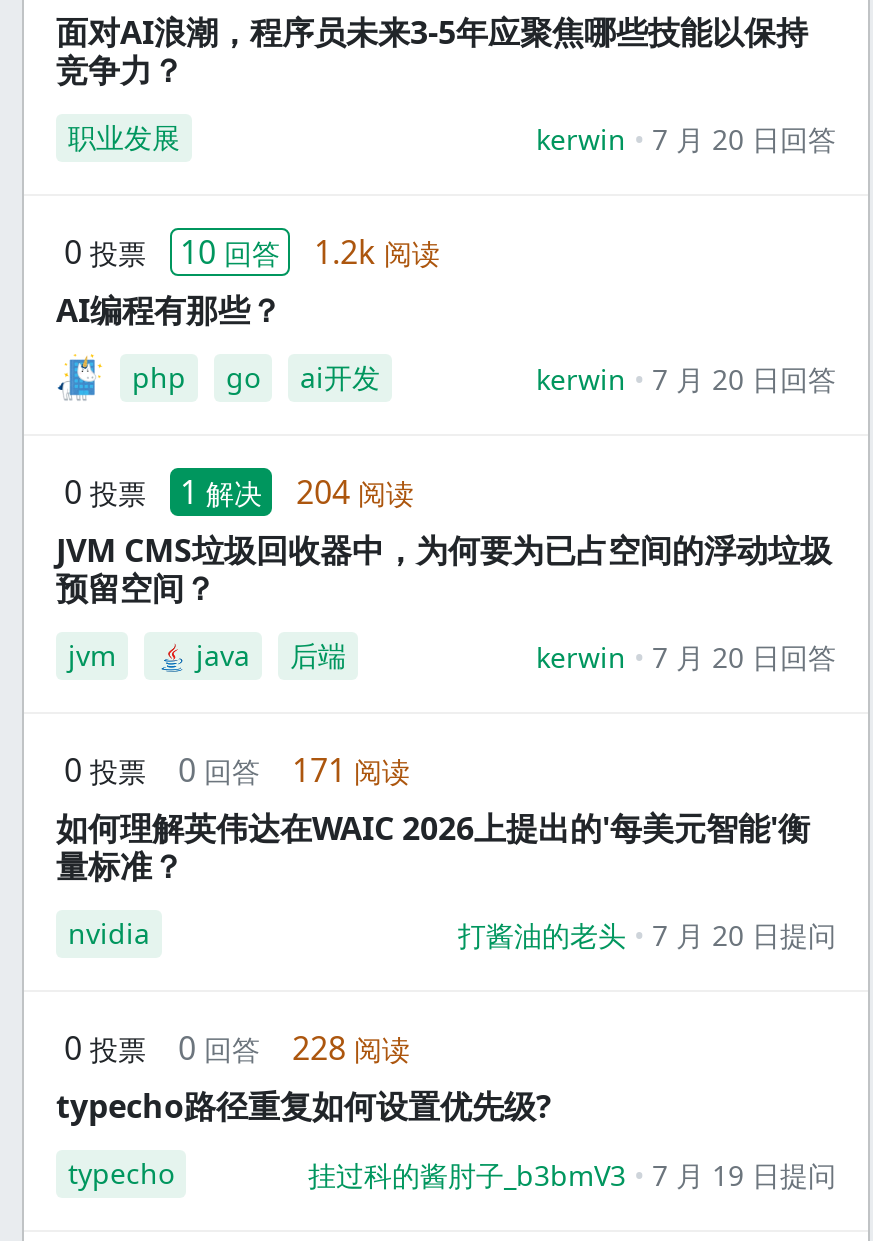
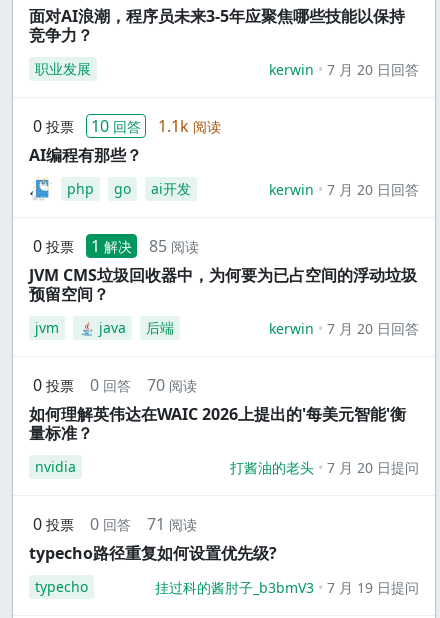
[64,230,440,274] 0 投票 10 回答 1.2k 阅读 -> [33,115,221,137] 0 投票 10 回答 1.1k 阅读
[64,470,414,514] 0 投票 1 解决 204 阅读 -> [33,235,199,257] 0 投票 1 解决 85 阅读
[64,748,410,792] 0 投票 0 回答 171 阅读 -> [33,374,197,396] 0 投票 0 回答 70 阅读
[64,1026,410,1070] 0 投票 0 回答 228 阅读 -> [33,513,197,535] 0 投票 0 回答 71 阅读

